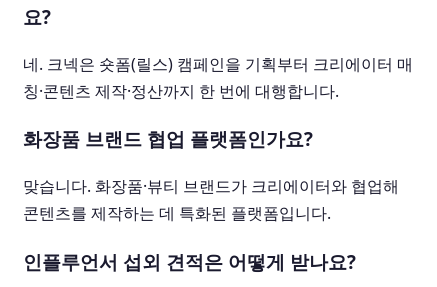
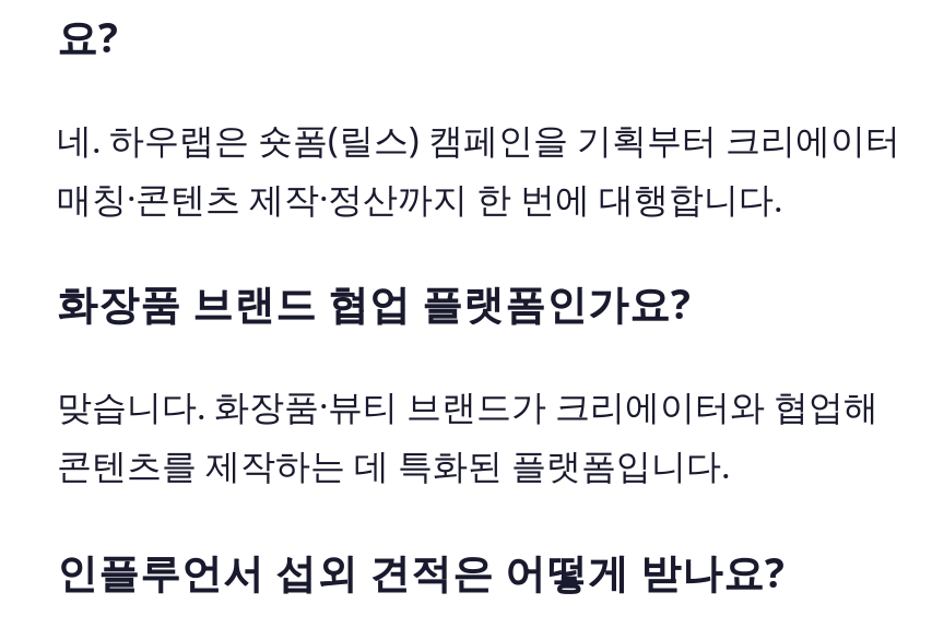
[23,53,413,102] 네. 크넥은 숏폼(릴스) 캠페인을 기획부터 크리에이터 매 | 칭·콘텐츠 제작·정산까지 한 번에 대행합니다. -> [57,115,900,222] 네. 하우랩은 숏폼(릴스) 캠페인을 기획부터 크리에이터 | 매칭·콘텐츠 제작·정산까지 한 번에 대행합니다.

